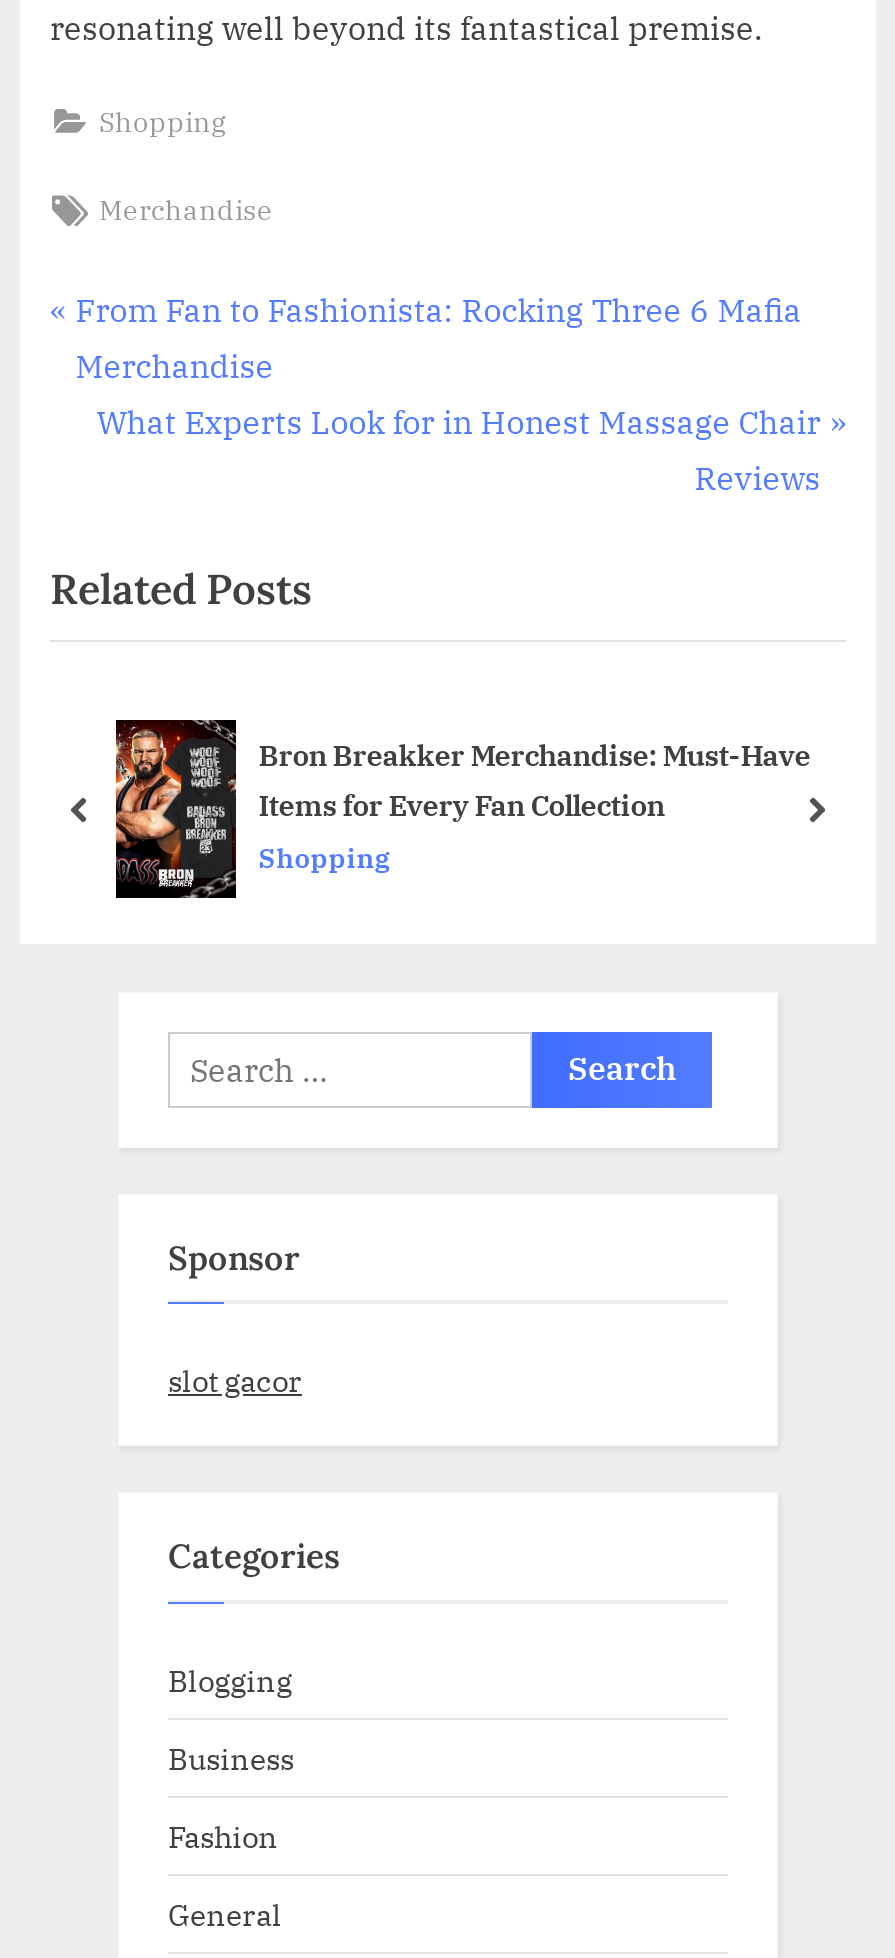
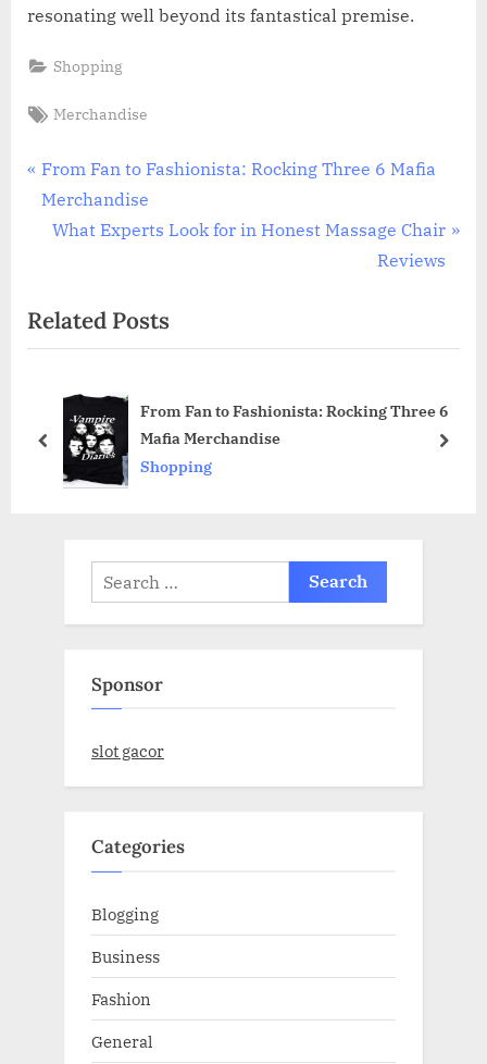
[114,718,810,900] [image] | Bron Breakker Merchandise: Must-Have | Items for Every Fan Collection -> [62,392,448,488] [image] | From Fan to Fashionista: Rocking Three 6 | Mafia Merchandise

